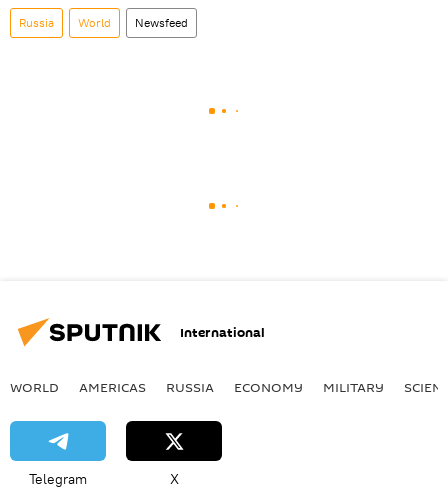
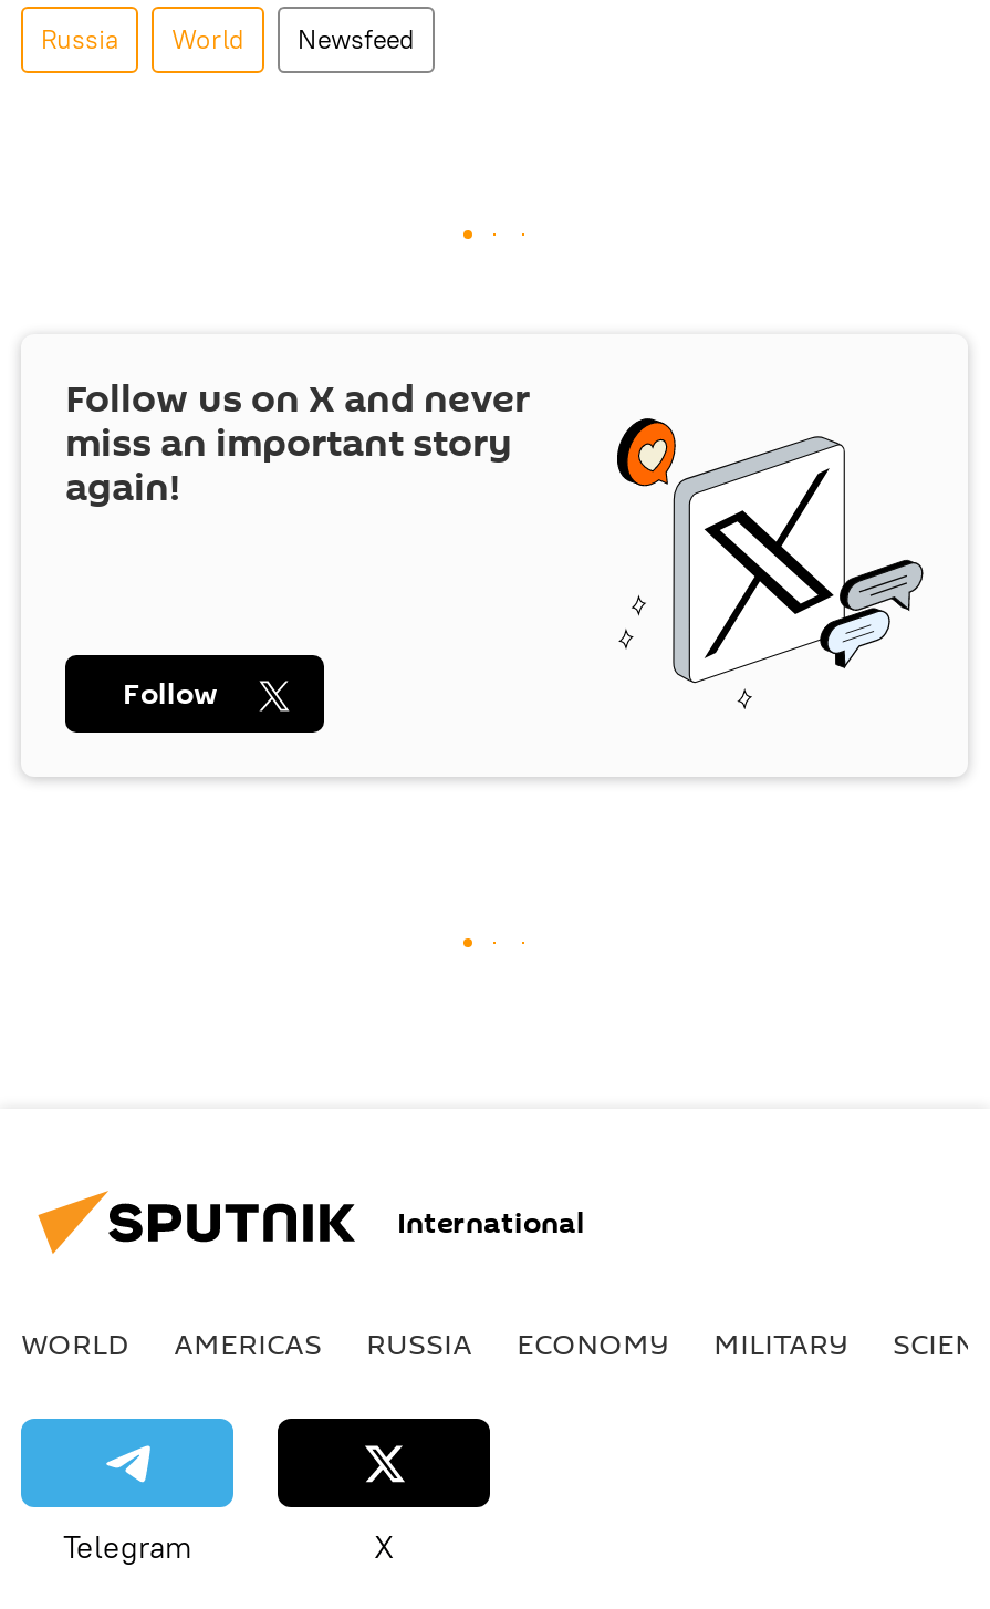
none -> [65,372,926,710] [image] | Follow us on X and never | miss an important story | again!
none -> [123,673,218,715] Follow

